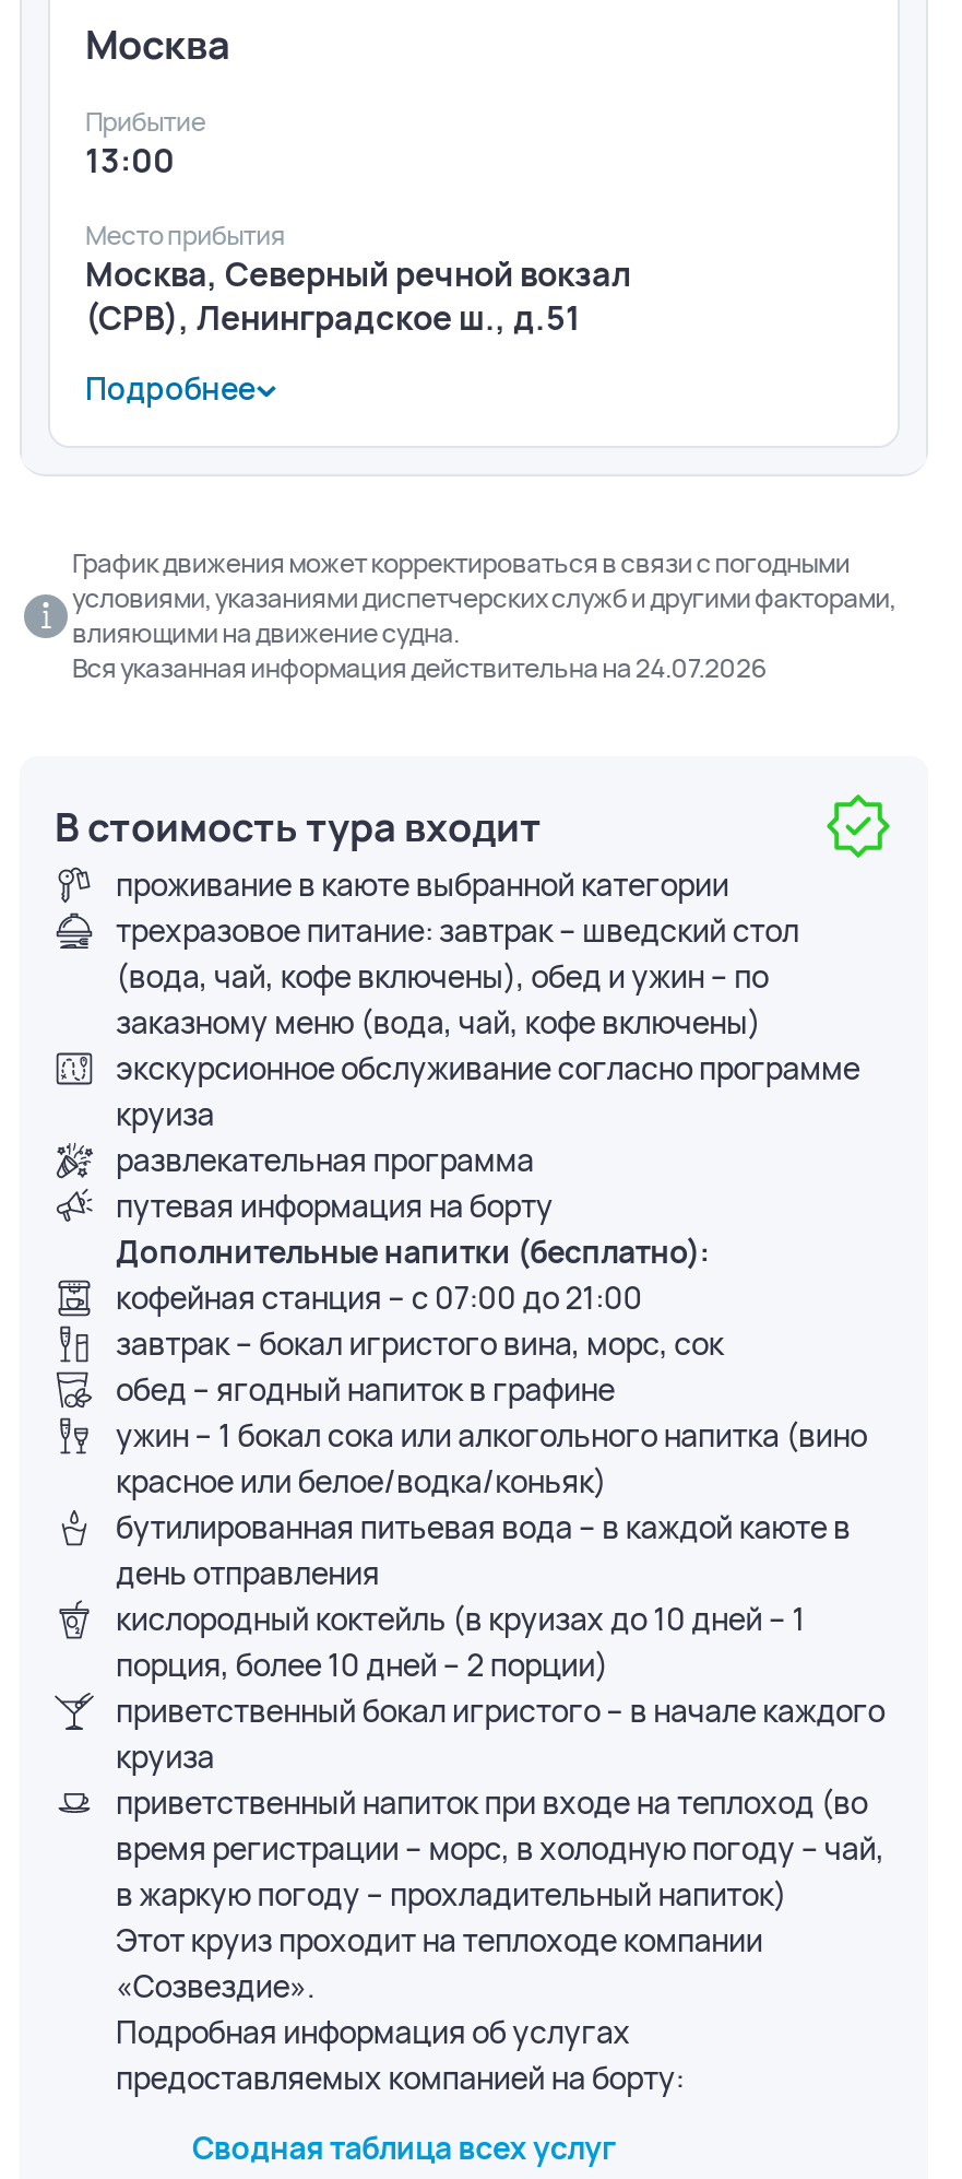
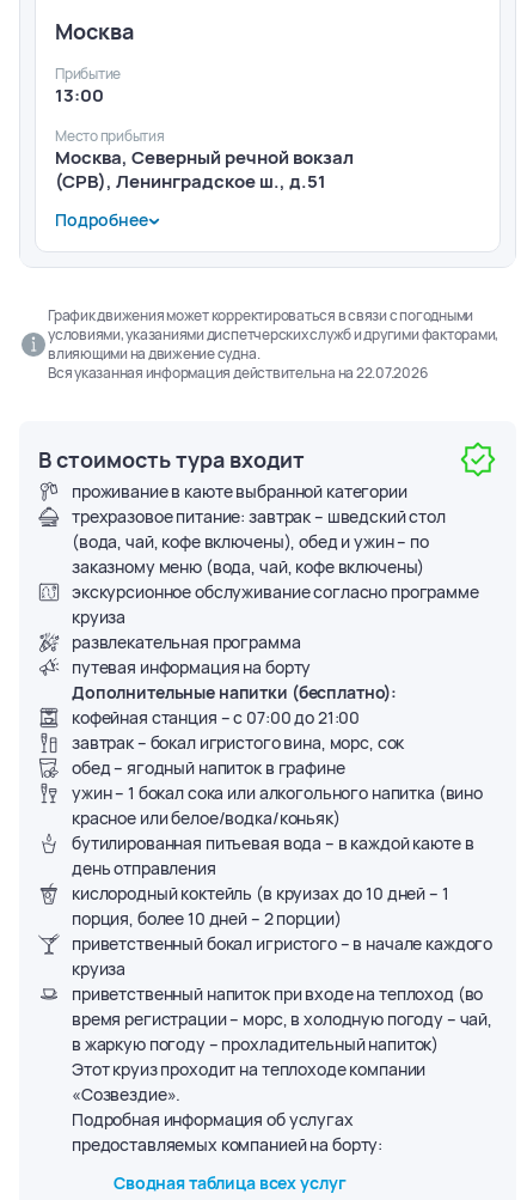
[72,649,765,686] Вся указанная информация действительна на 24.07.2026 -> [48,363,427,383] Вся указанная информация действительна на 22.07.2026

